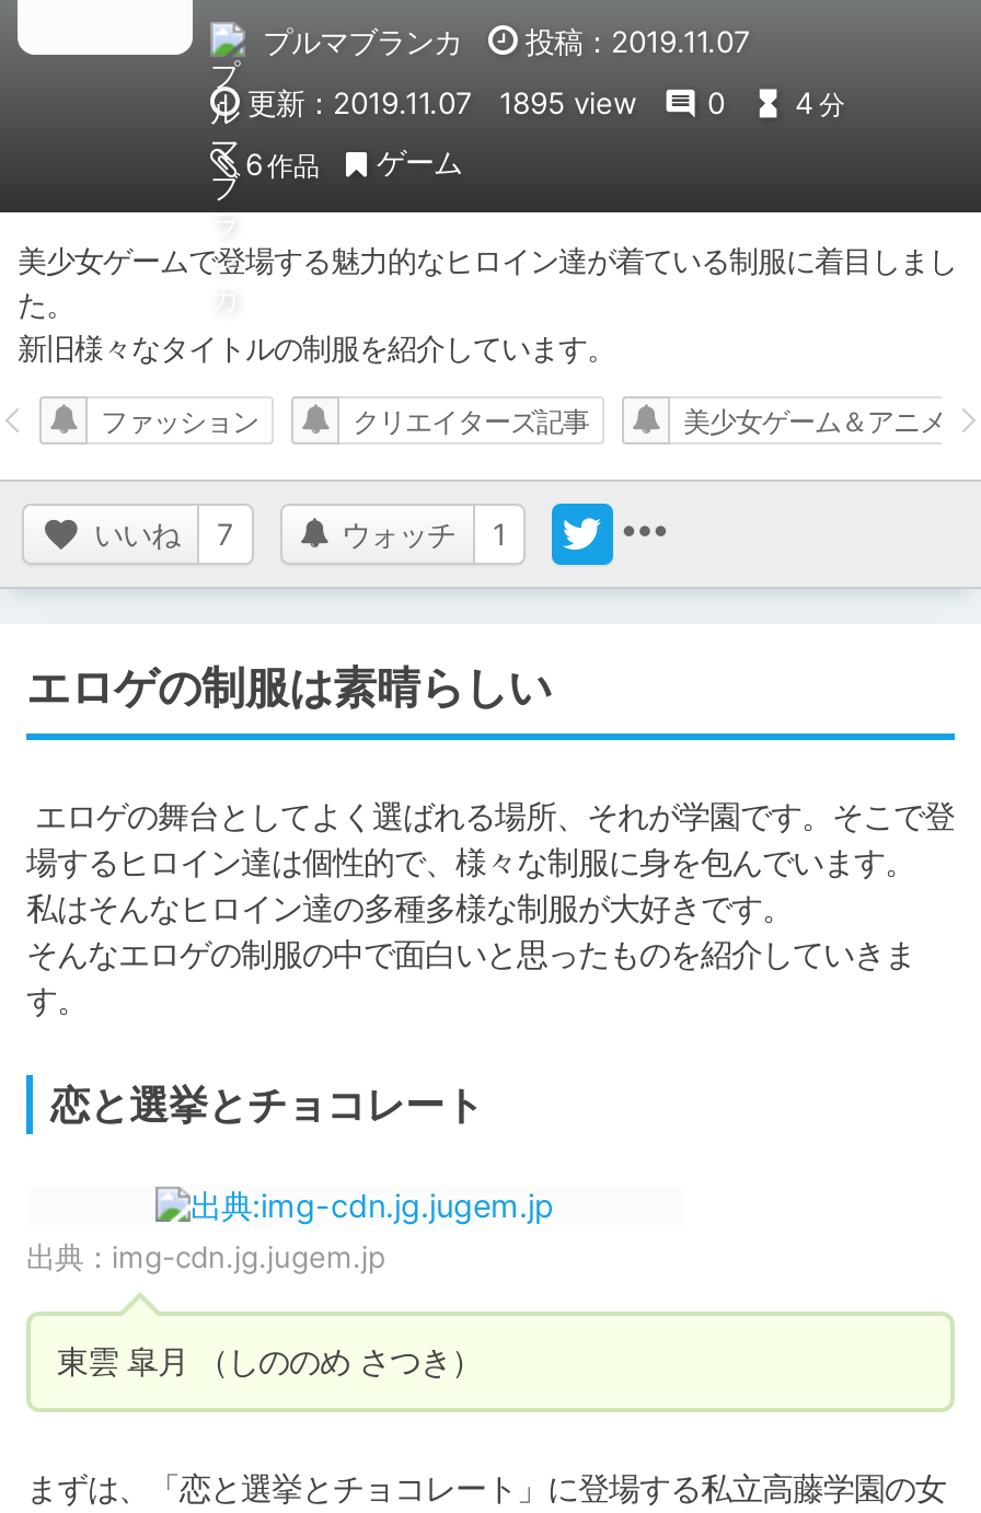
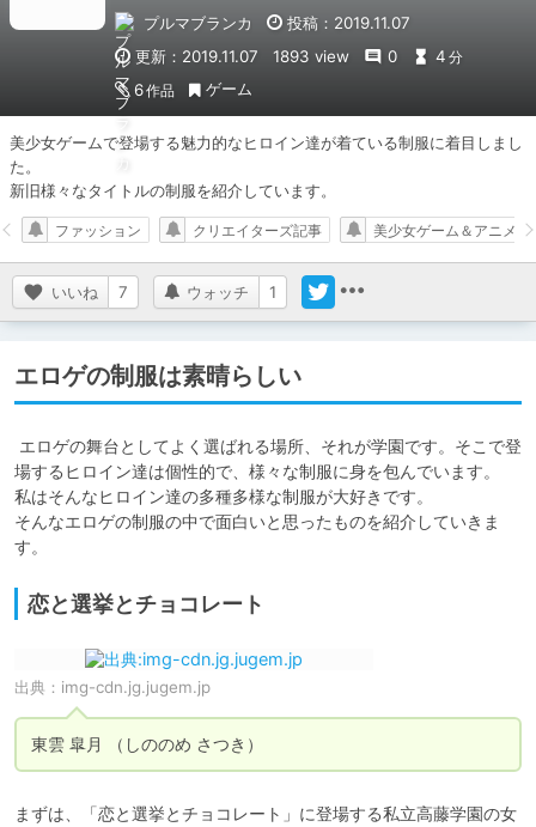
[247,84,845,119] 更新：2019.11.07 1895 view 0 4 分 -> [135,46,463,65] 更新：2019.11.07 1893 view 0 4 分

